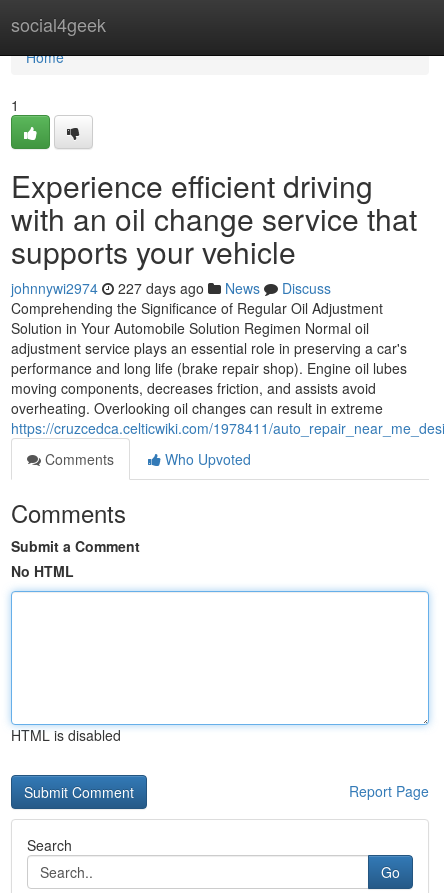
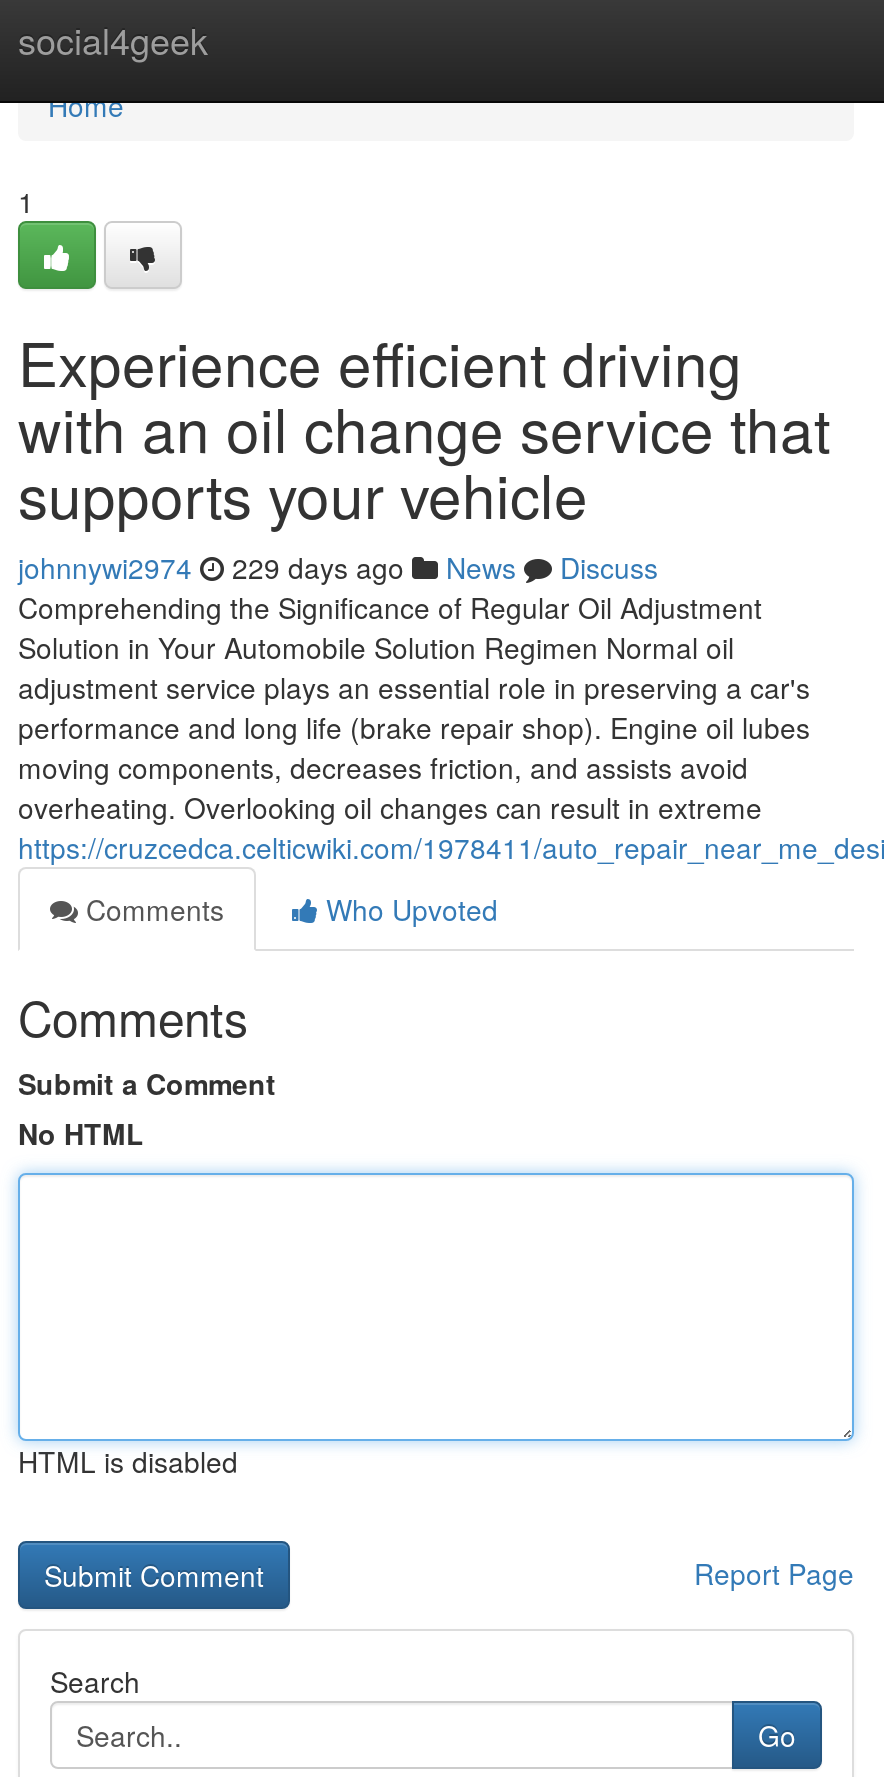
[11,278,331,298] johnnywi2974 227 days ago News Discuss -> [18,547,658,587] johnnywi2974 229 days ago News Discuss

